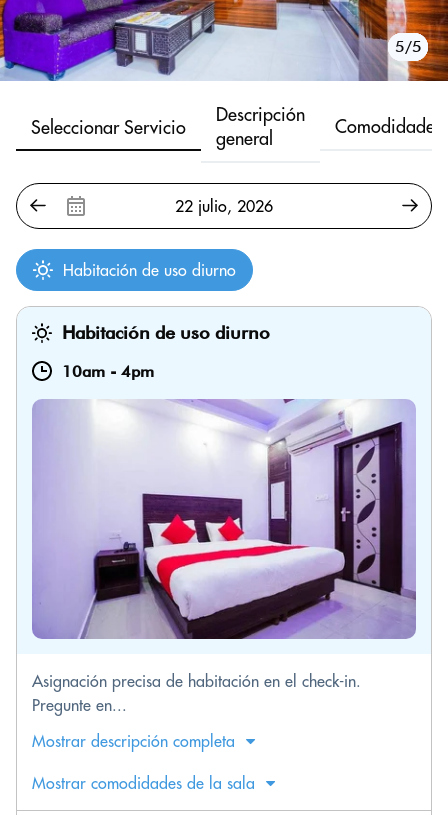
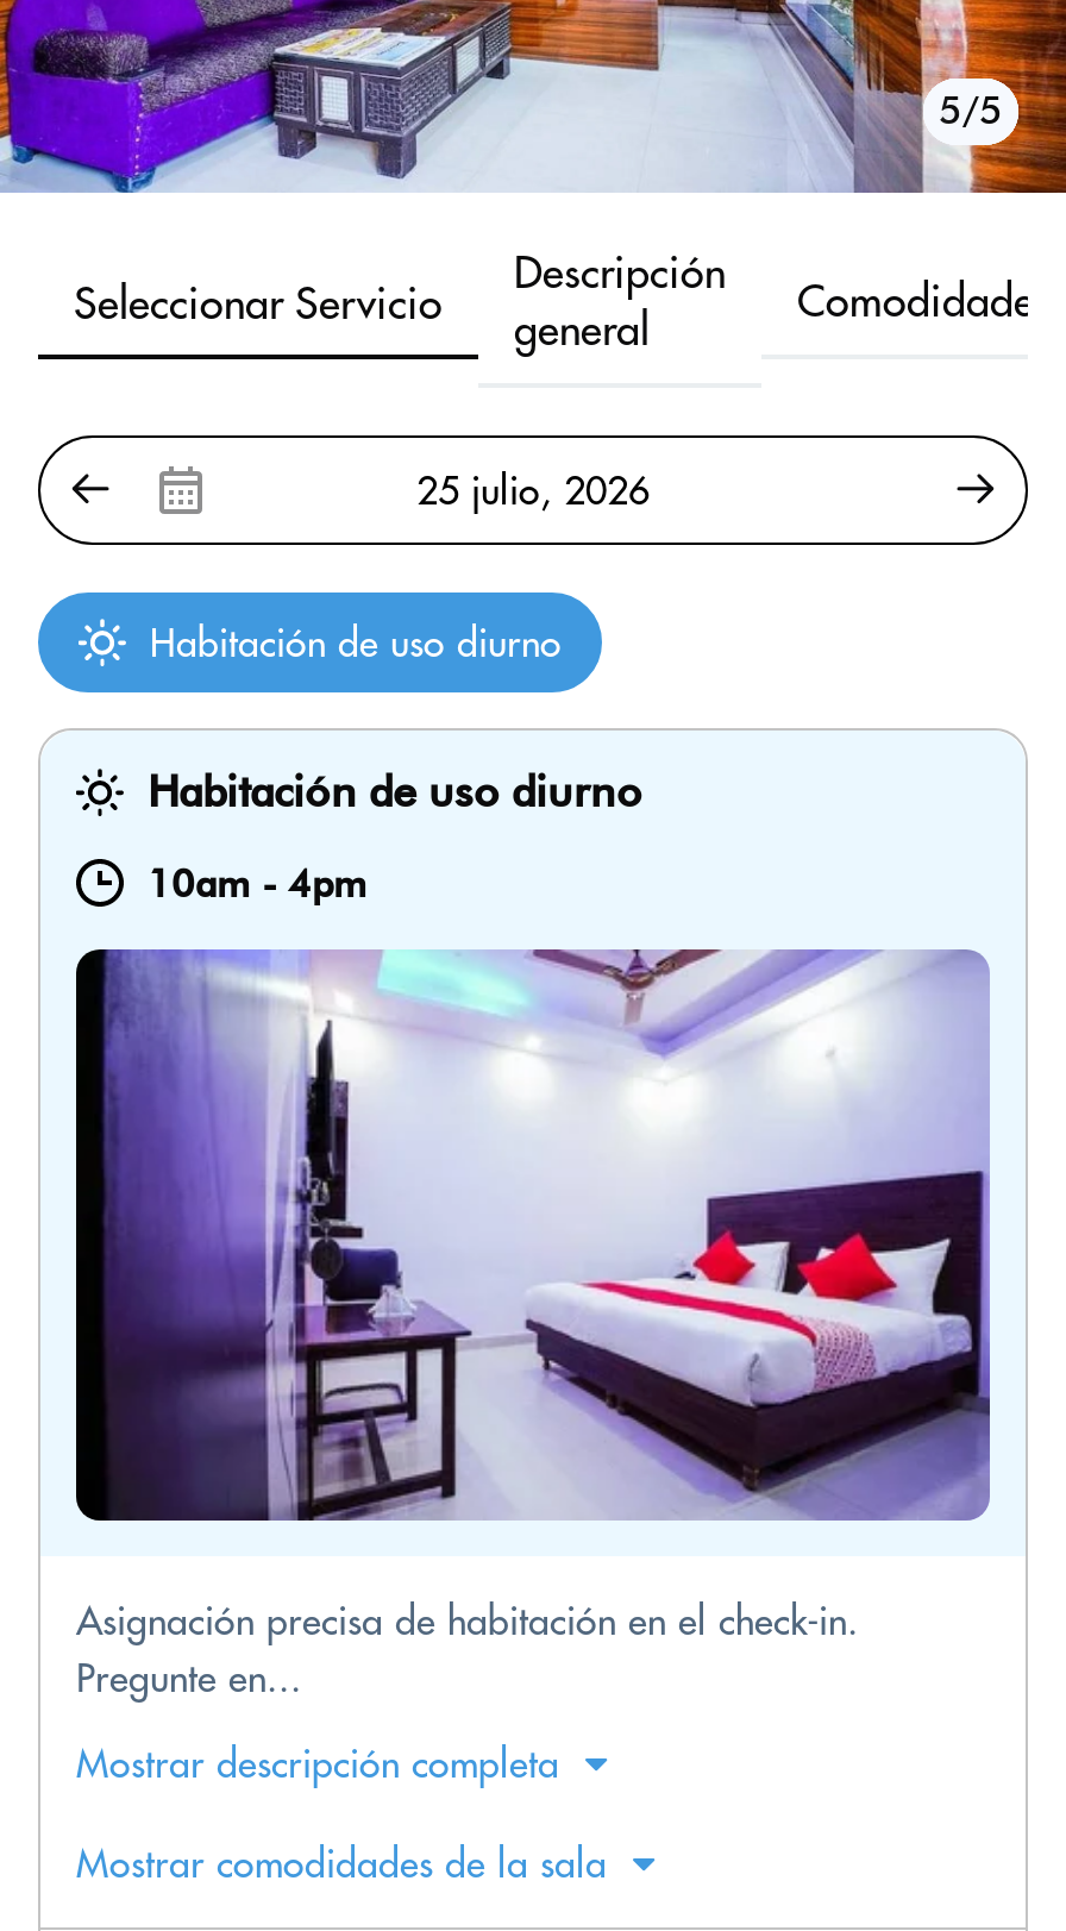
[32,399,416,640] [image] -> [74,947,990,1523] [image]

